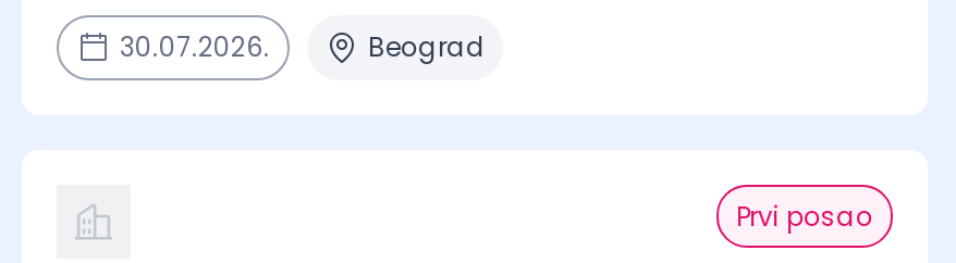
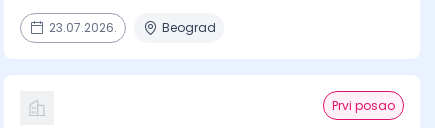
[120,28,270,65] 30.07.2026. -> [49,19,117,36] 23.07.2026.

